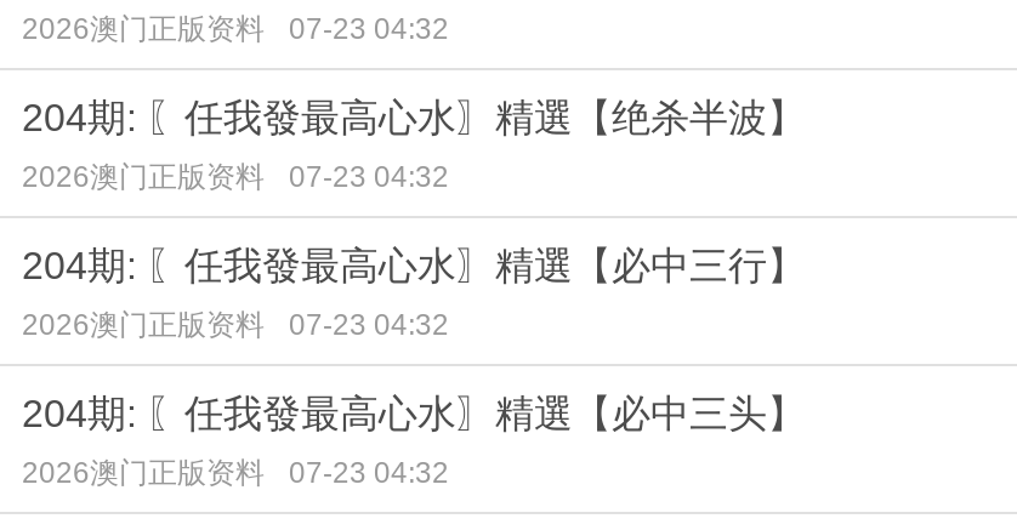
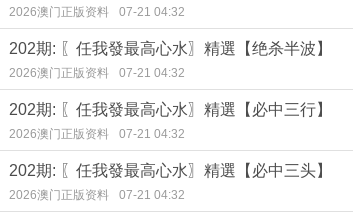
[22,12,449,46] 2026澳门正版资料 07-23 04:32 -> [9,5,185,19] 2026澳门正版资料 07-21 04:32
[22,97,806,138] 204期: 〖任我發最高心水〗精選【绝杀半波】 -> [9,40,332,57] 202期: 〖任我發最高心水〗精選【绝杀半波】
[22,160,449,194] 2026澳门正版资料 07-23 04:32 -> [9,66,185,80] 2026澳门正版资料 07-21 04:32
[22,245,806,286] 204期: 〖任我發最高心水〗精選【必中三行】 -> [9,101,332,118] 202期: 〖任我發最高心水〗精選【必中三行】
[22,308,449,342] 2026澳门正版资料 07-23 04:32 -> [9,127,185,141] 2026澳门正版资料 07-21 04:32
[22,393,806,434] 204期: 〖任我發最高心水〗精選【必中三头】 -> [9,162,332,179] 202期: 〖任我發最高心水〗精選【必中三头】
[22,456,449,490] 2026澳门正版资料 07-23 04:32 -> [9,188,185,202] 2026澳门正版资料 07-21 04:32

